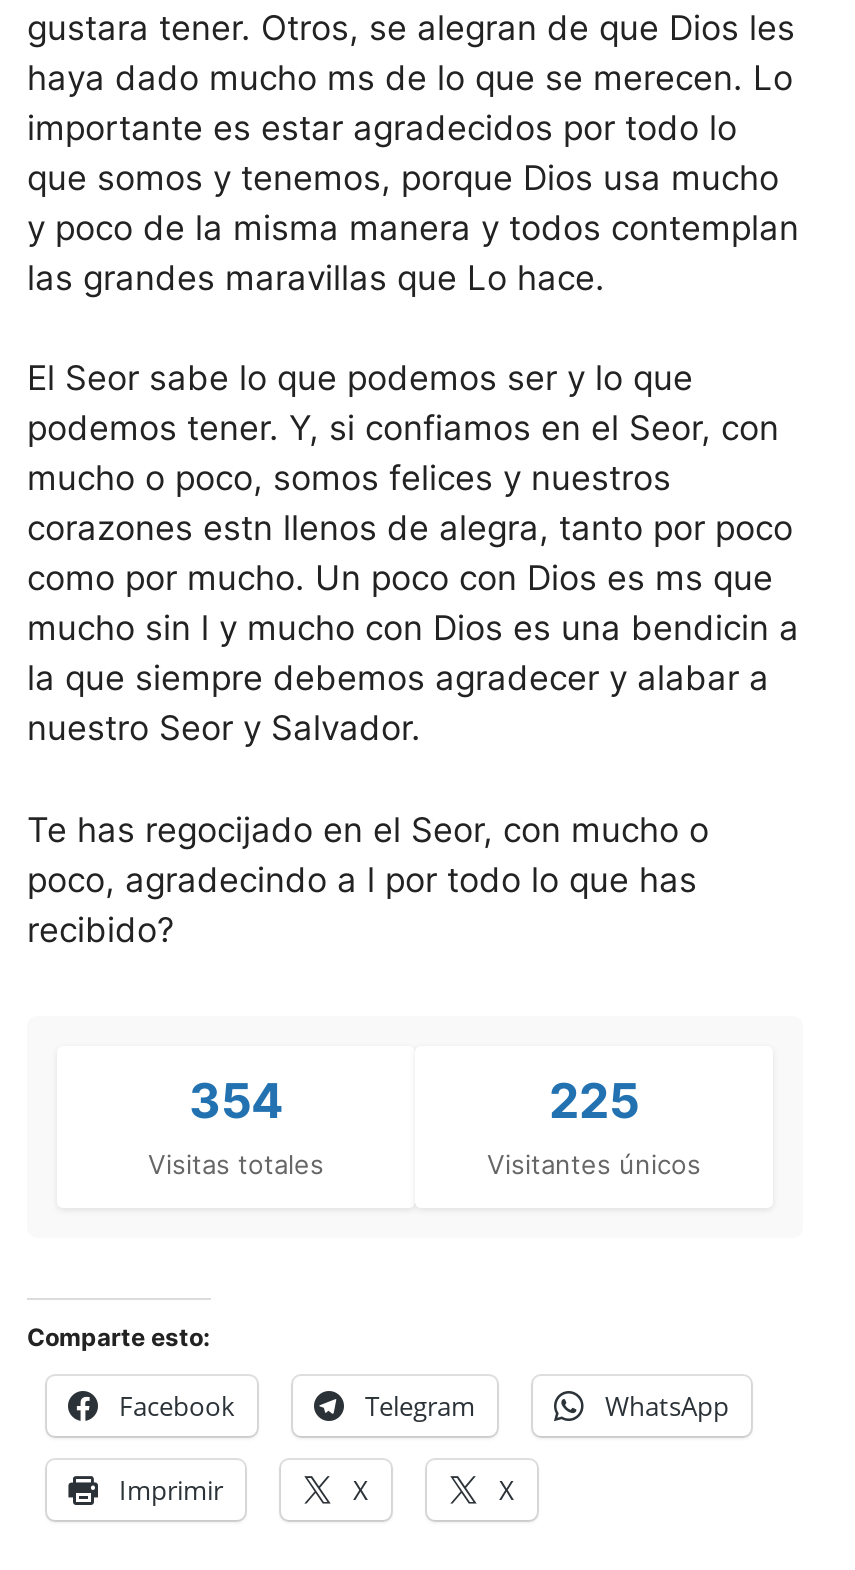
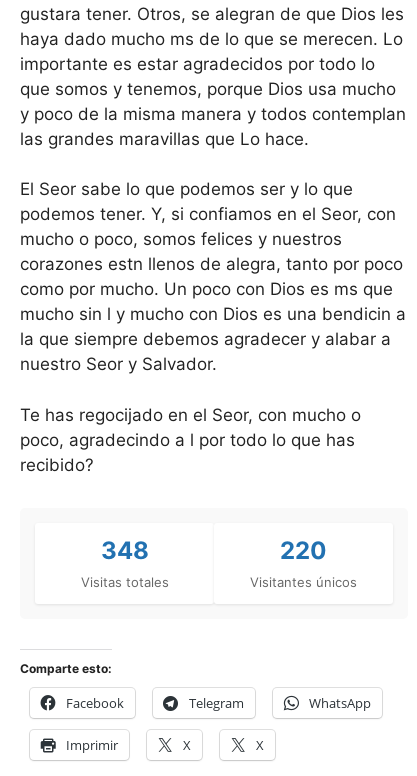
[189,1072,283,1130] 354 -> [100,536,148,565] 348
[549,1072,639,1130] 225 -> [280,536,327,565] 220

